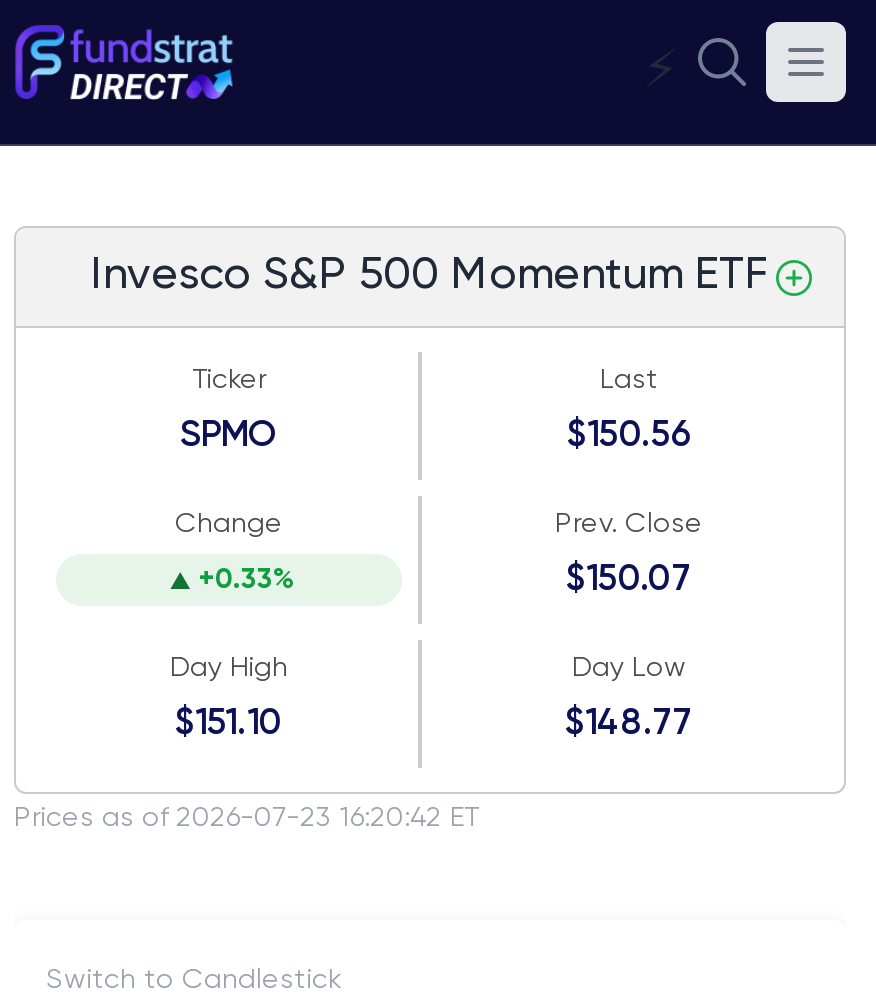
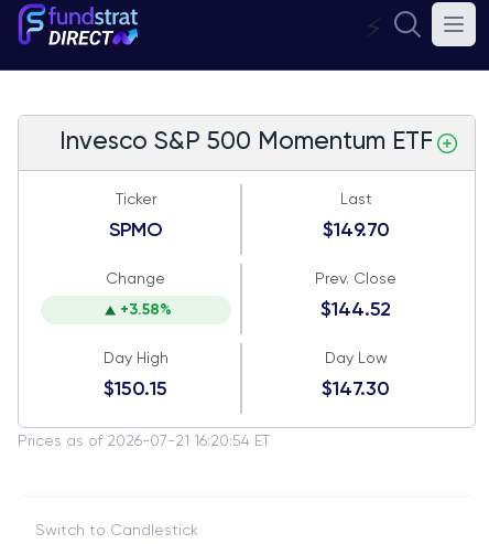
[567,418,691,454] $150.56 -> [323,221,390,241] $149.70
[199,566,295,594] +0.33% -> [120,302,172,318] +3.58%
[566,562,692,598] $150.07 -> [321,300,392,320] $144.52
[175,706,283,742] $151.10 -> [104,380,168,399] $150.15
[565,706,693,742] $148.77 -> [322,380,390,399] $147.30
[14,804,478,832] Prices as of 2026-07-23 16:20:42 ET -> [18,434,270,449] Prices as of 2026-07-21 16:20:54 ET

